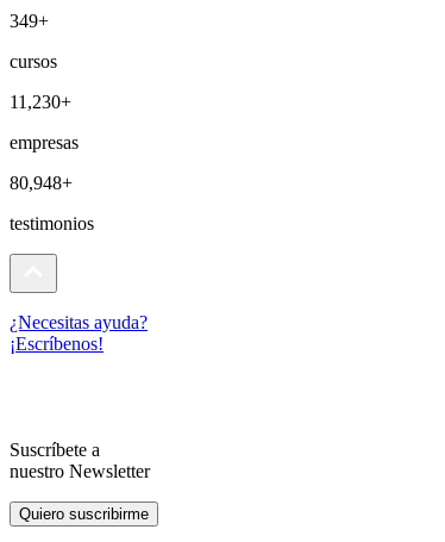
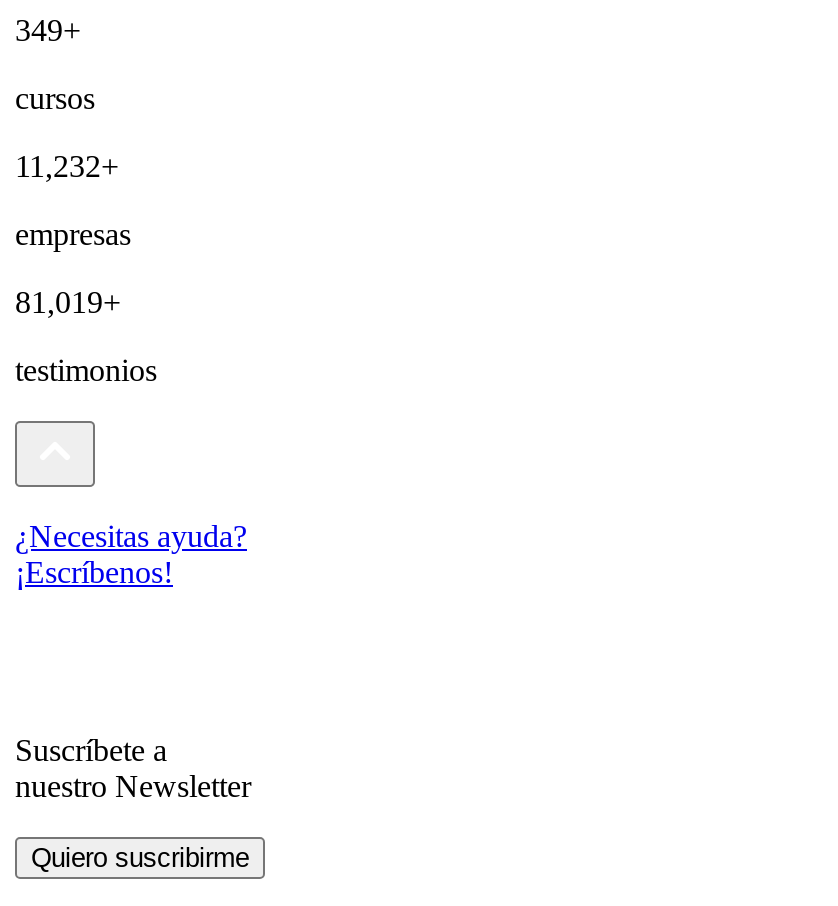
[10,91,71,111] 11,230+ -> [15,148,119,182] 11,232+
[10,172,73,192] 80,948+ -> [15,284,121,318] 81,019+

